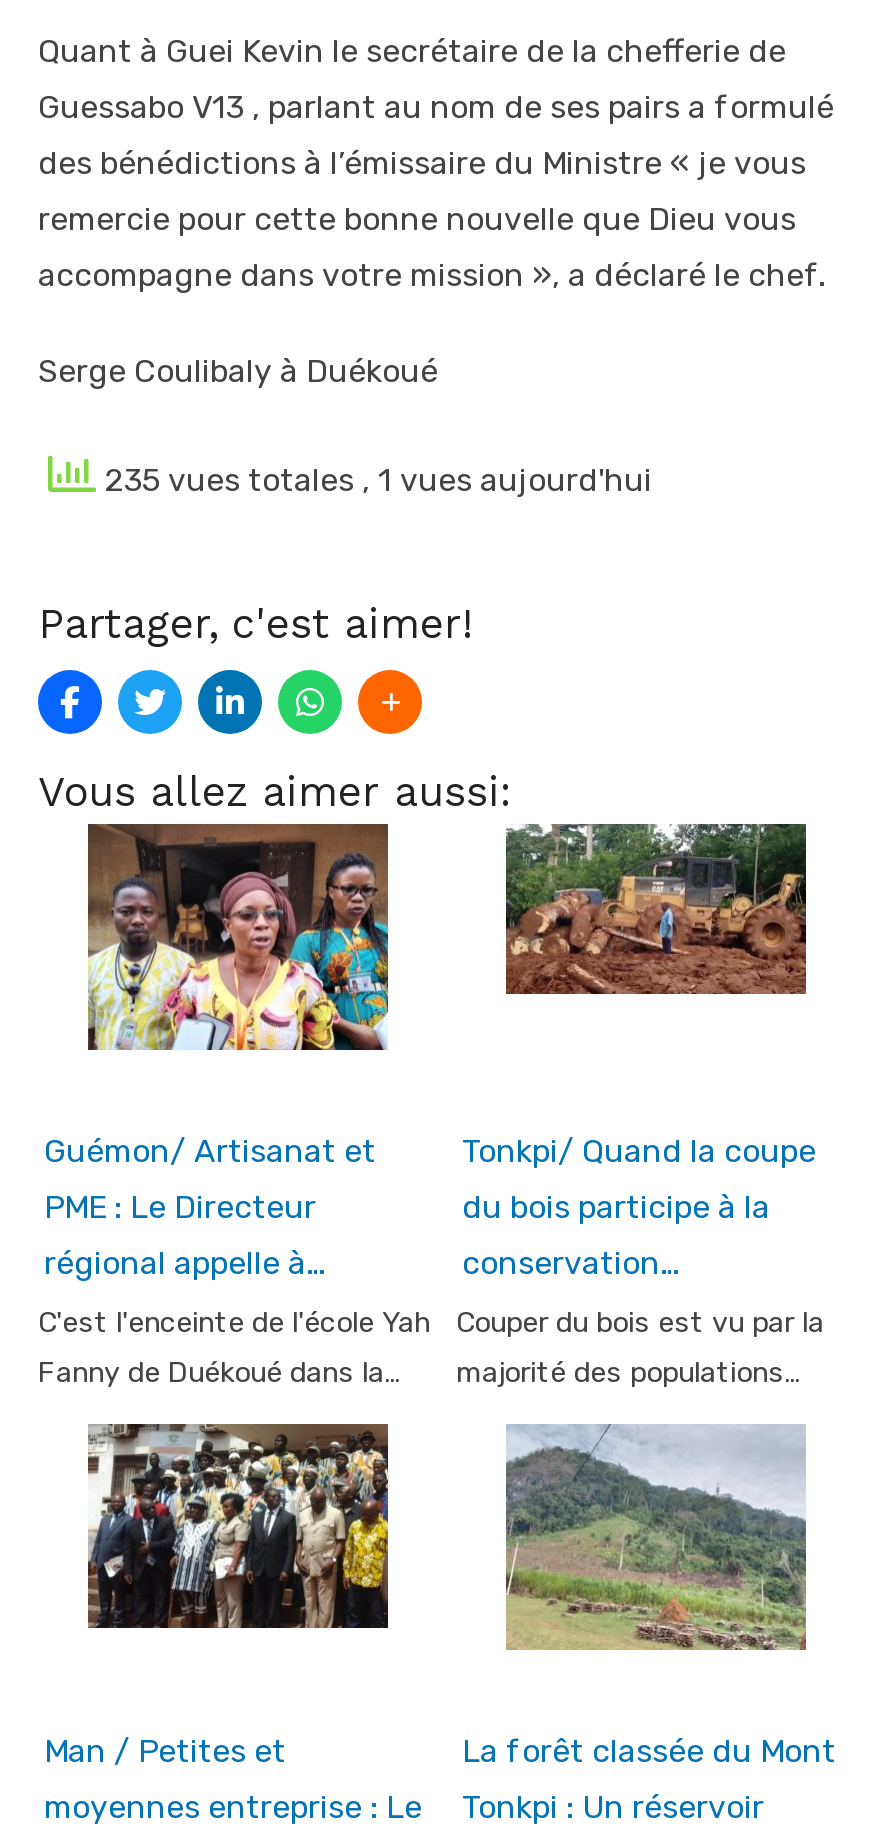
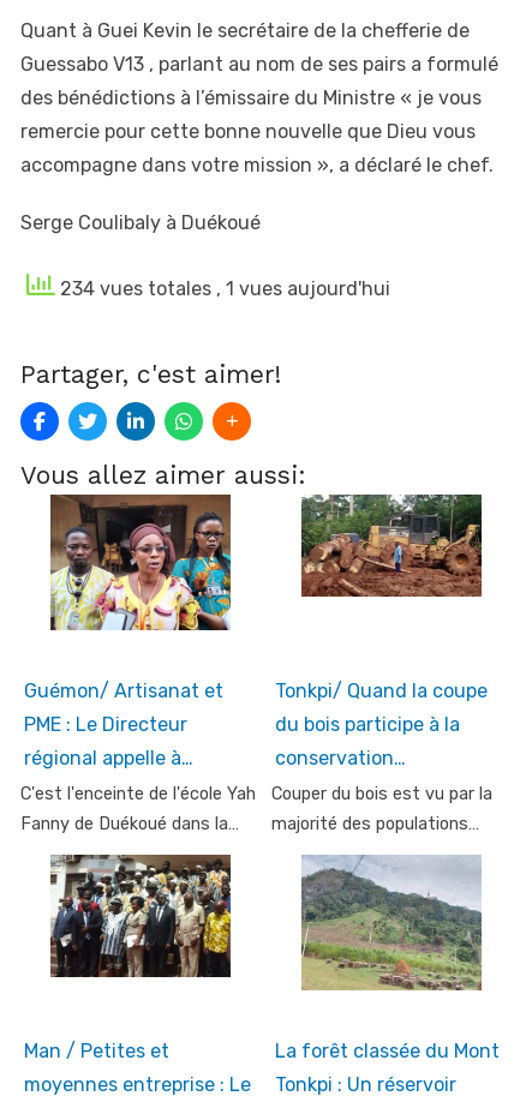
[96,462,652,500] 235 vues totales, 1 vues aujourd'hui -> [55,277,390,300] 234 vues totales, 1 vues aujourd'hui

